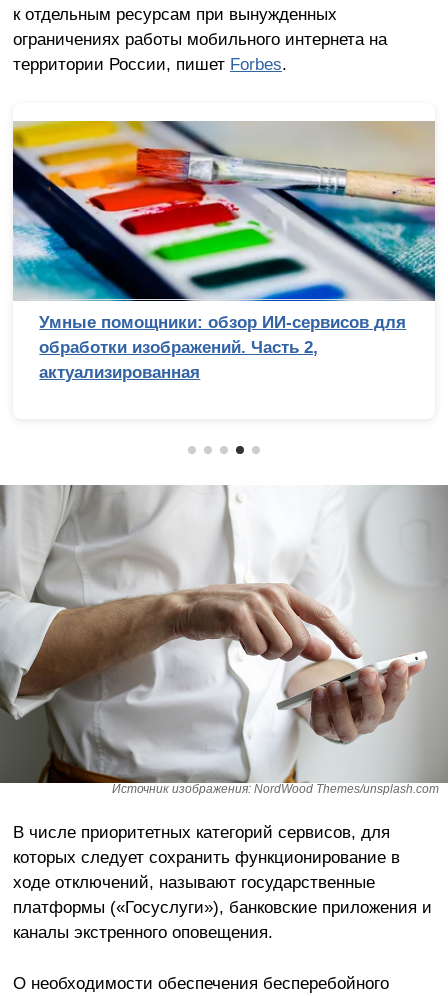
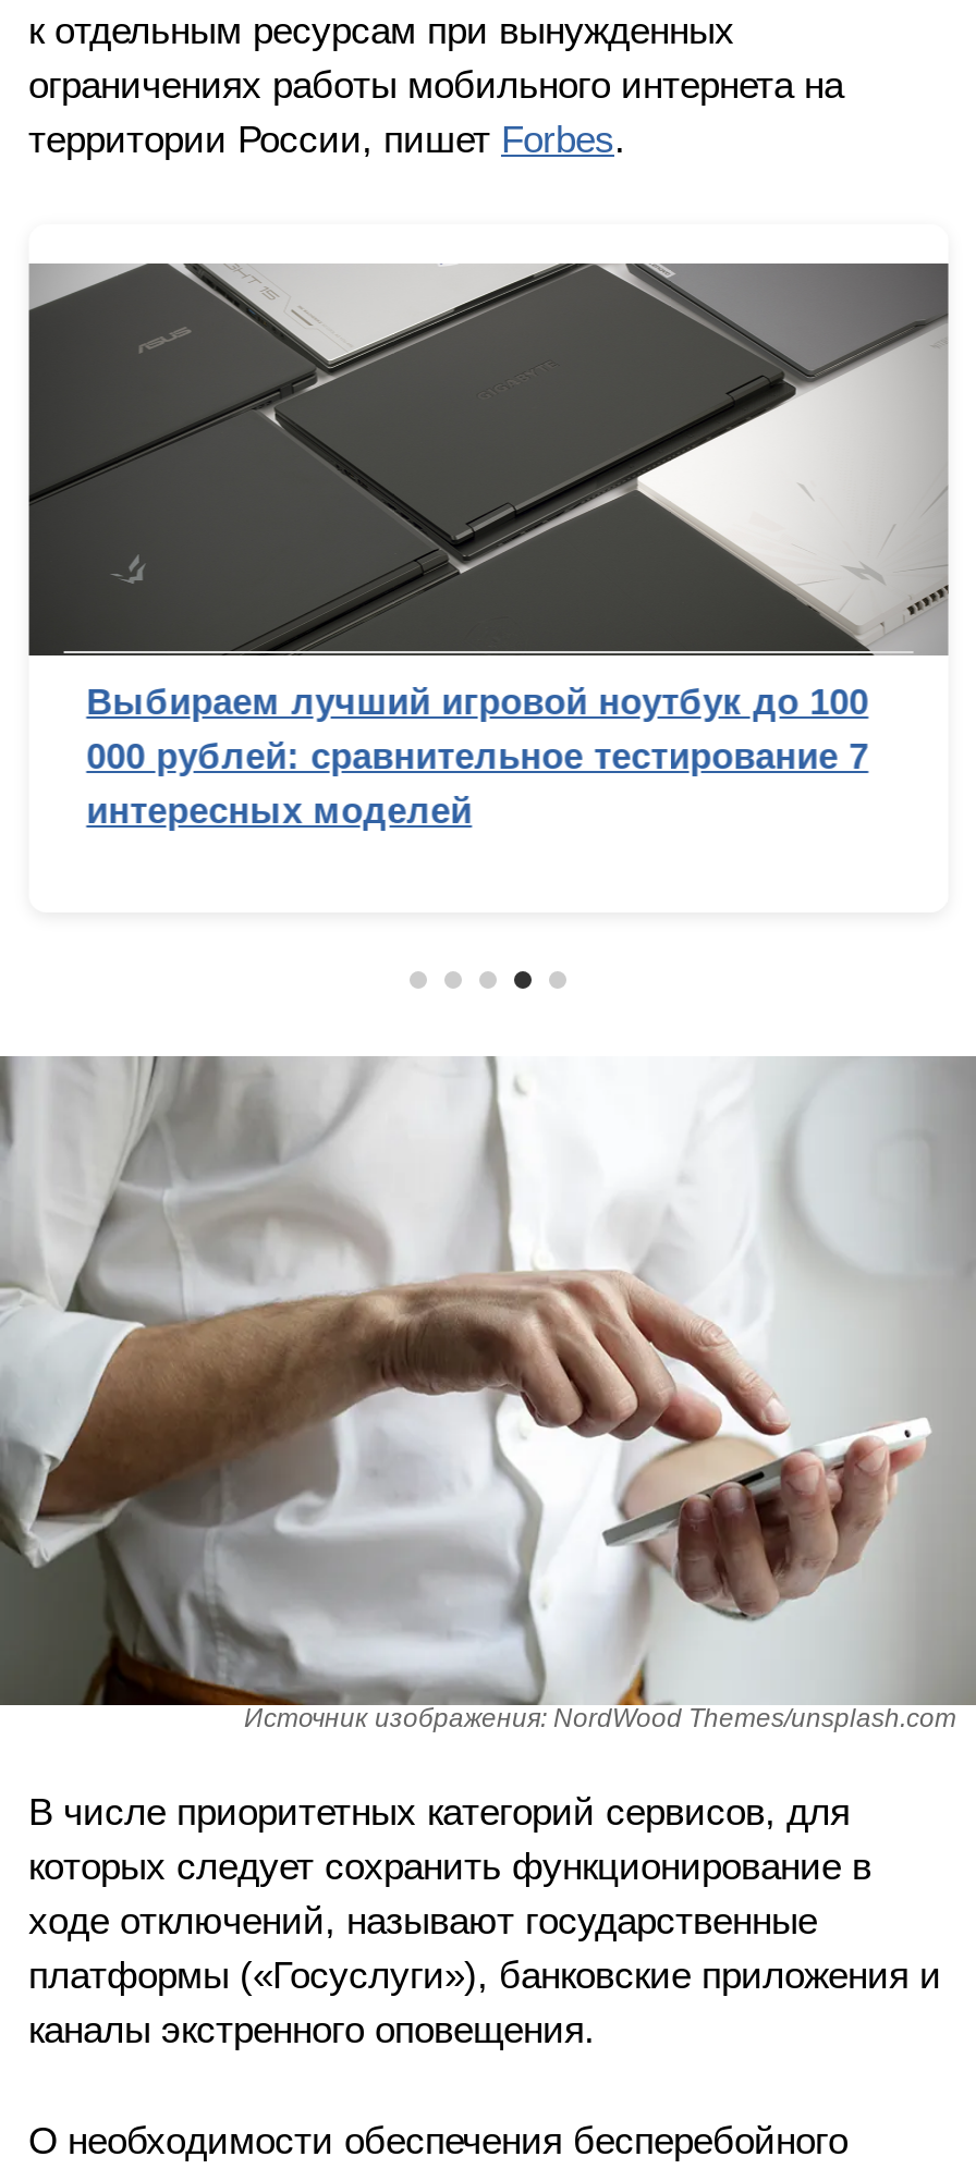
[12,120,436,382] [image] | Умные помощники: обзор ИИ-сервисов для | обработки изображений. Часть 2, | актуализированная -> [26,261,950,833] [image] | Выбираем лучший игровой ноутбук до 100 | 000 рублей: сравнительное тестирование 7 | интересных моделей

